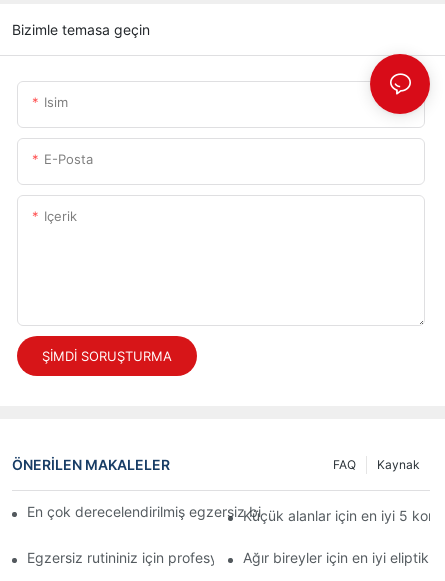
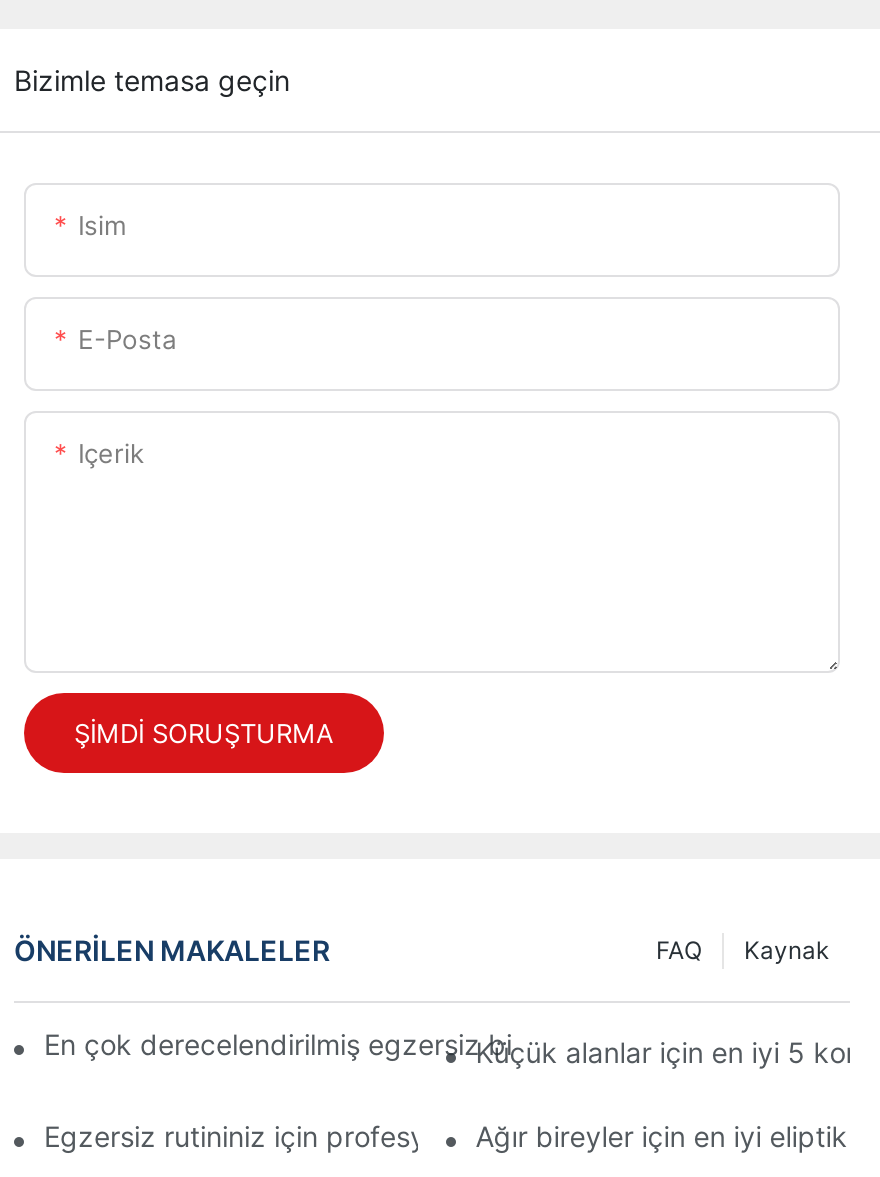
[369,53,431,116] [image] -> none

